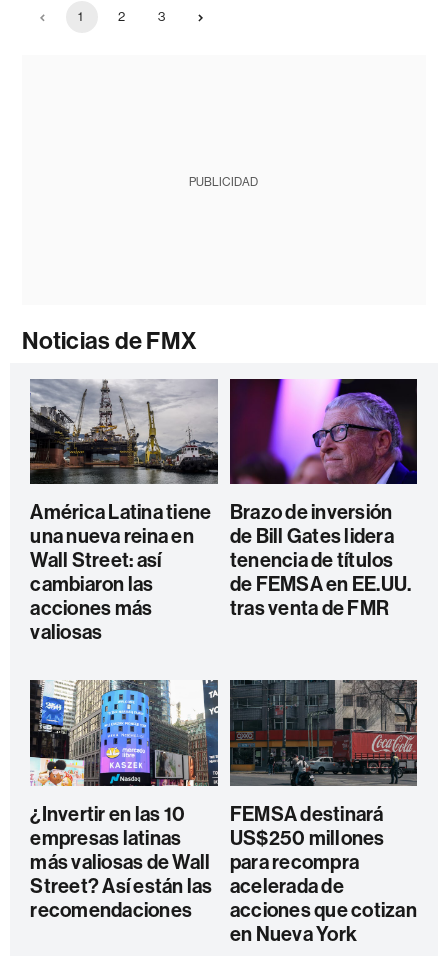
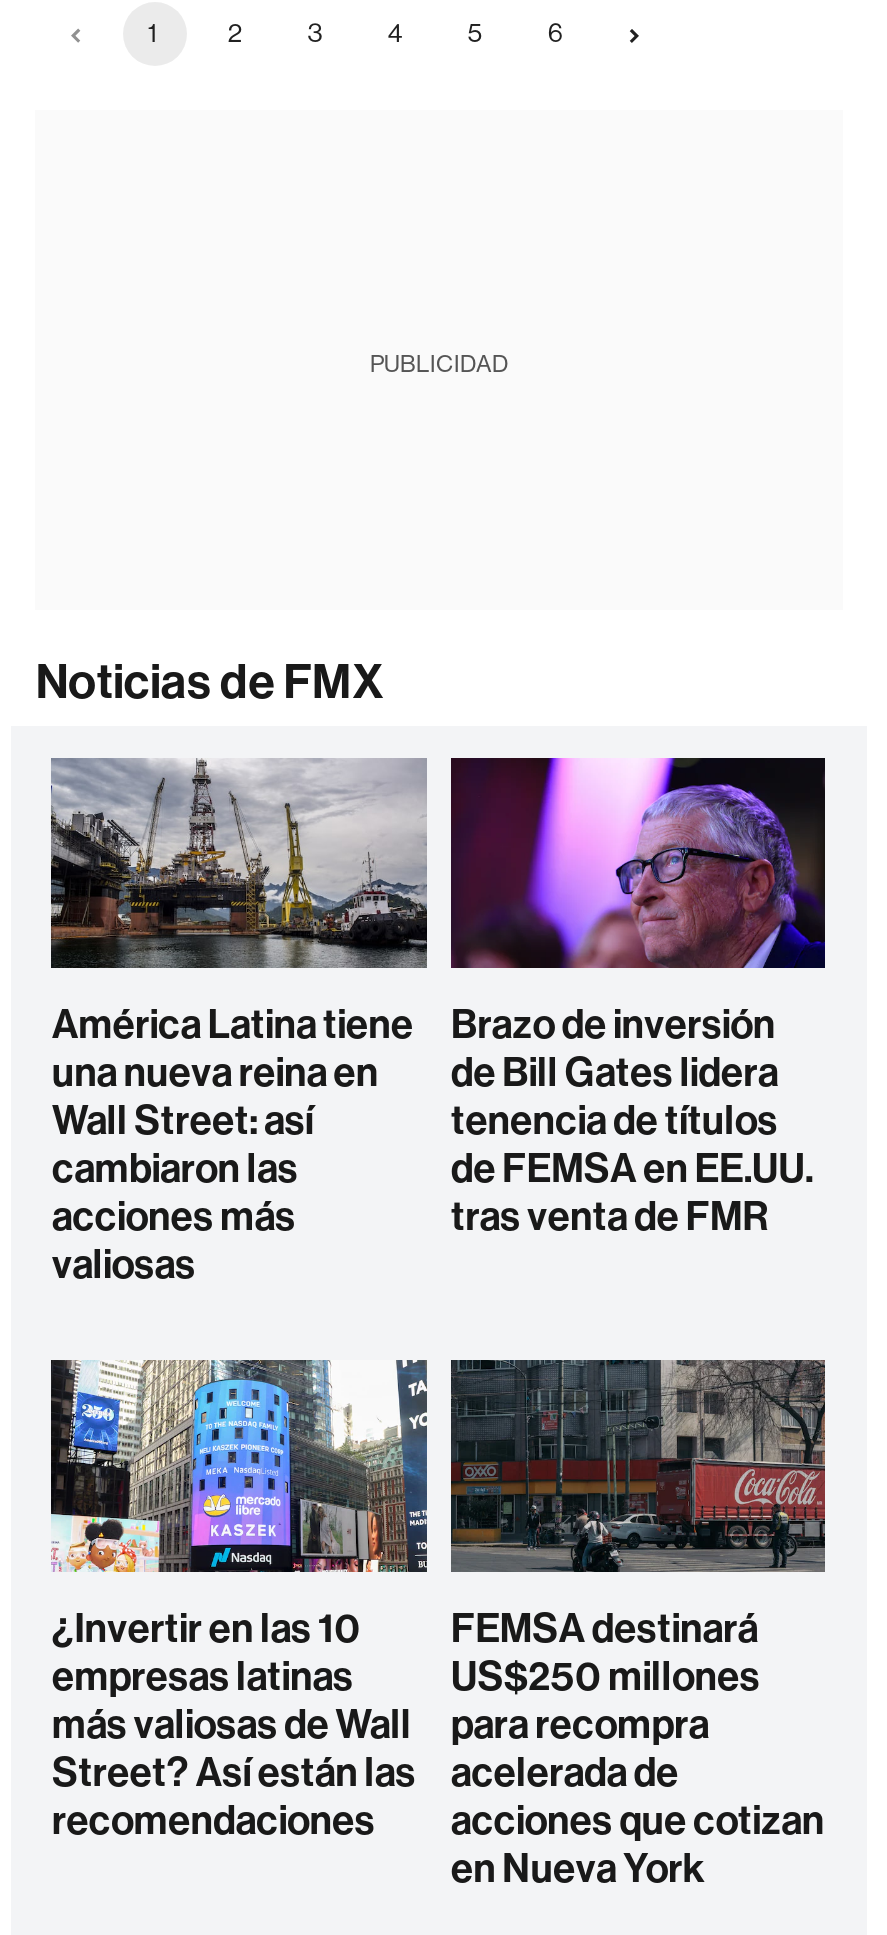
none -> [388,18,564,48] 4 | 5 | 6

